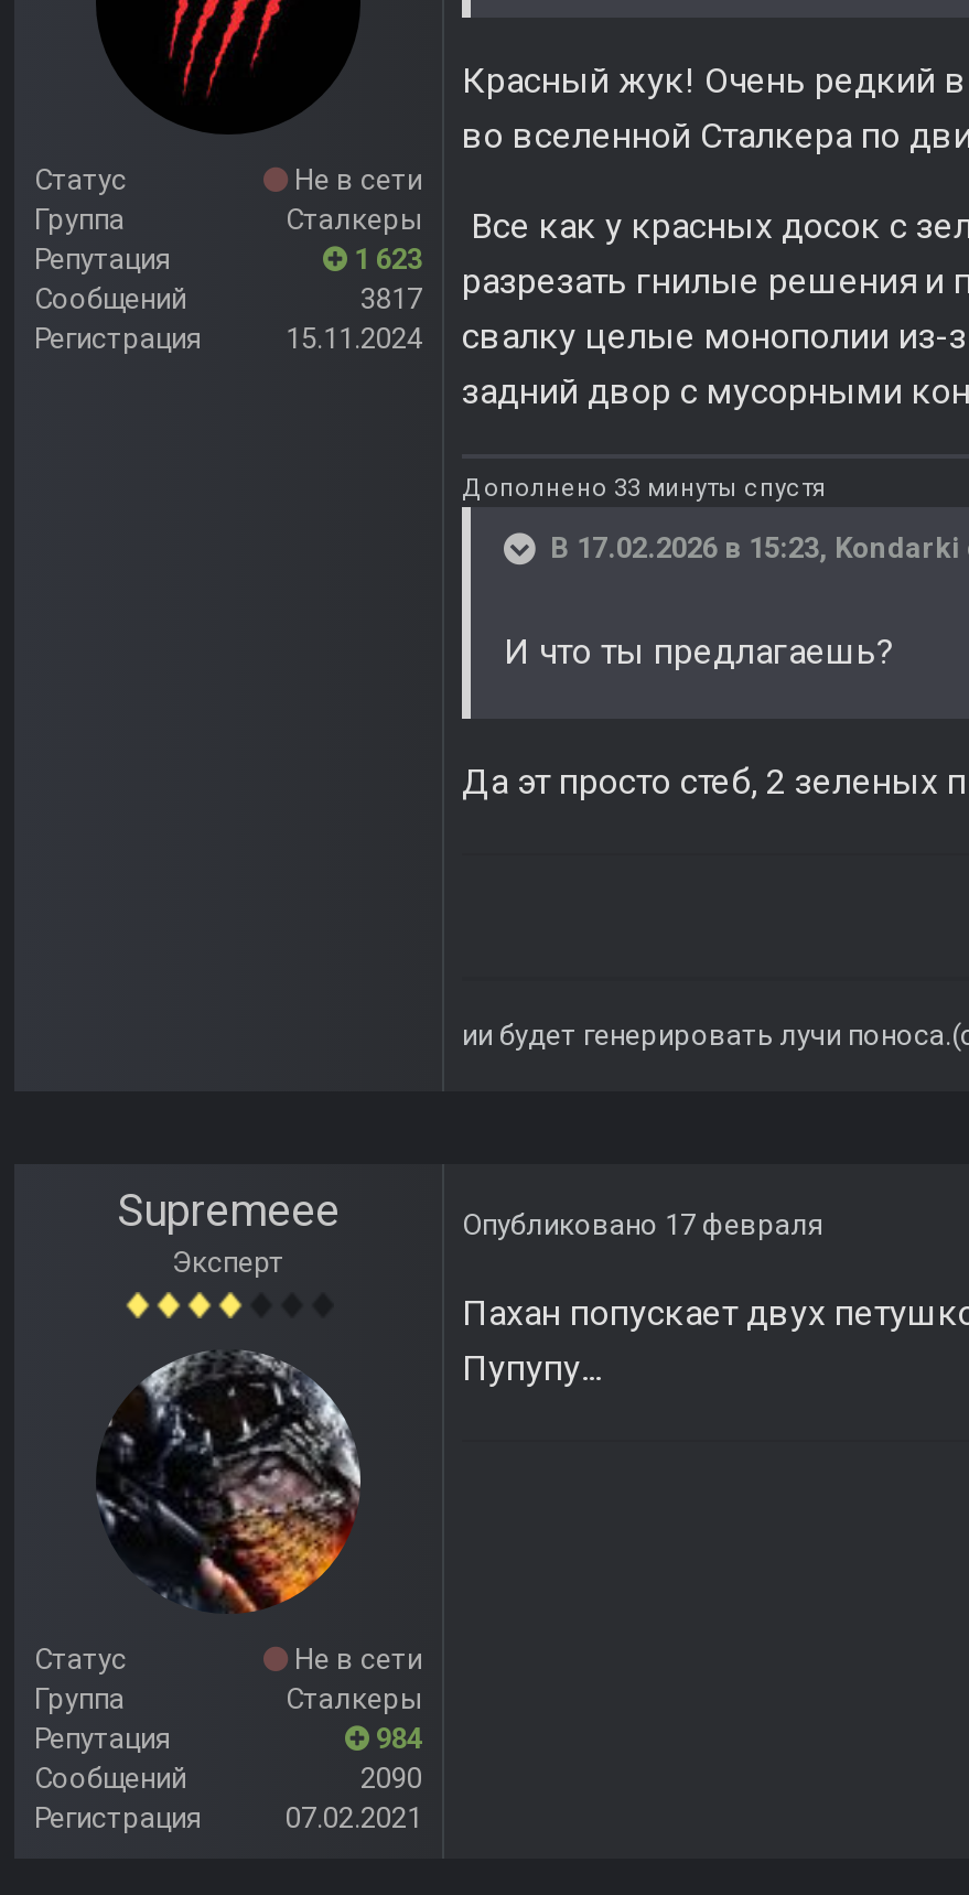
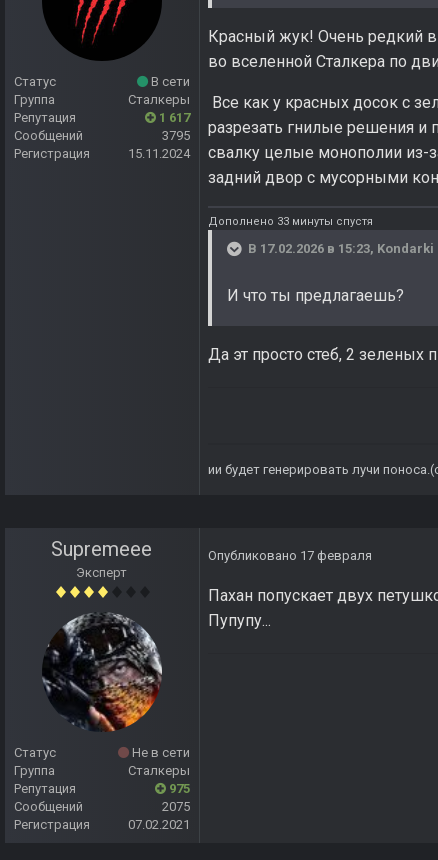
[288,164,422,197] Не в сети -> [148,74,190,89] В сети
[347,243,422,276] 1 623 -> [156,110,190,125] 1 617
[360,283,422,316] 3817 -> [162,128,190,143] 3795
[369,1722,422,1755] 984 -> [166,781,190,796] 975
[360,1762,422,1795] 2090 -> [162,799,190,814] 2075

